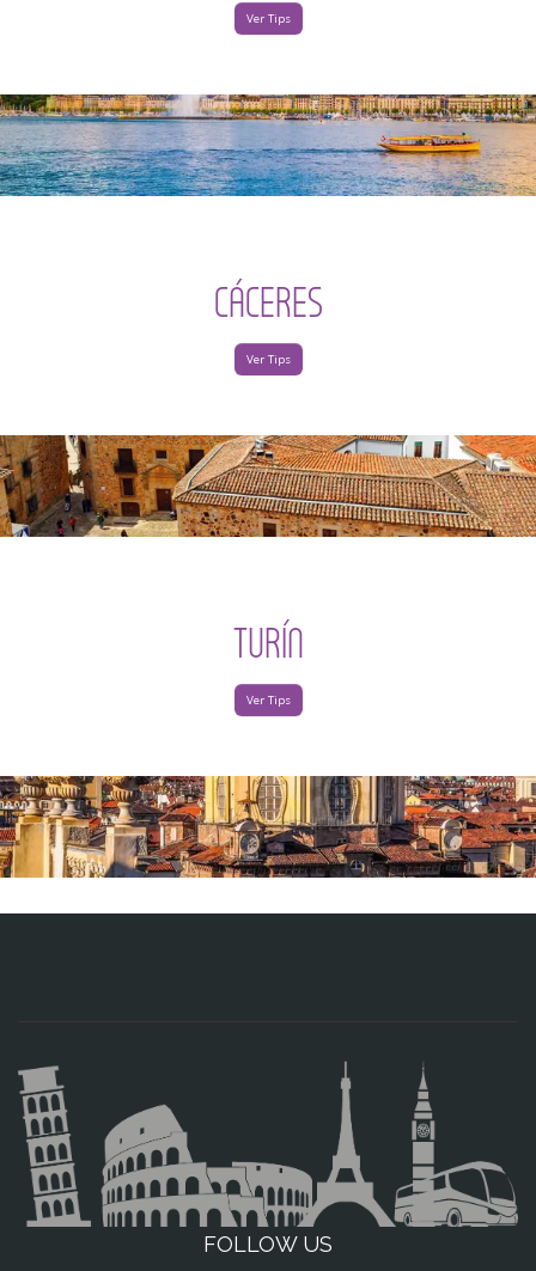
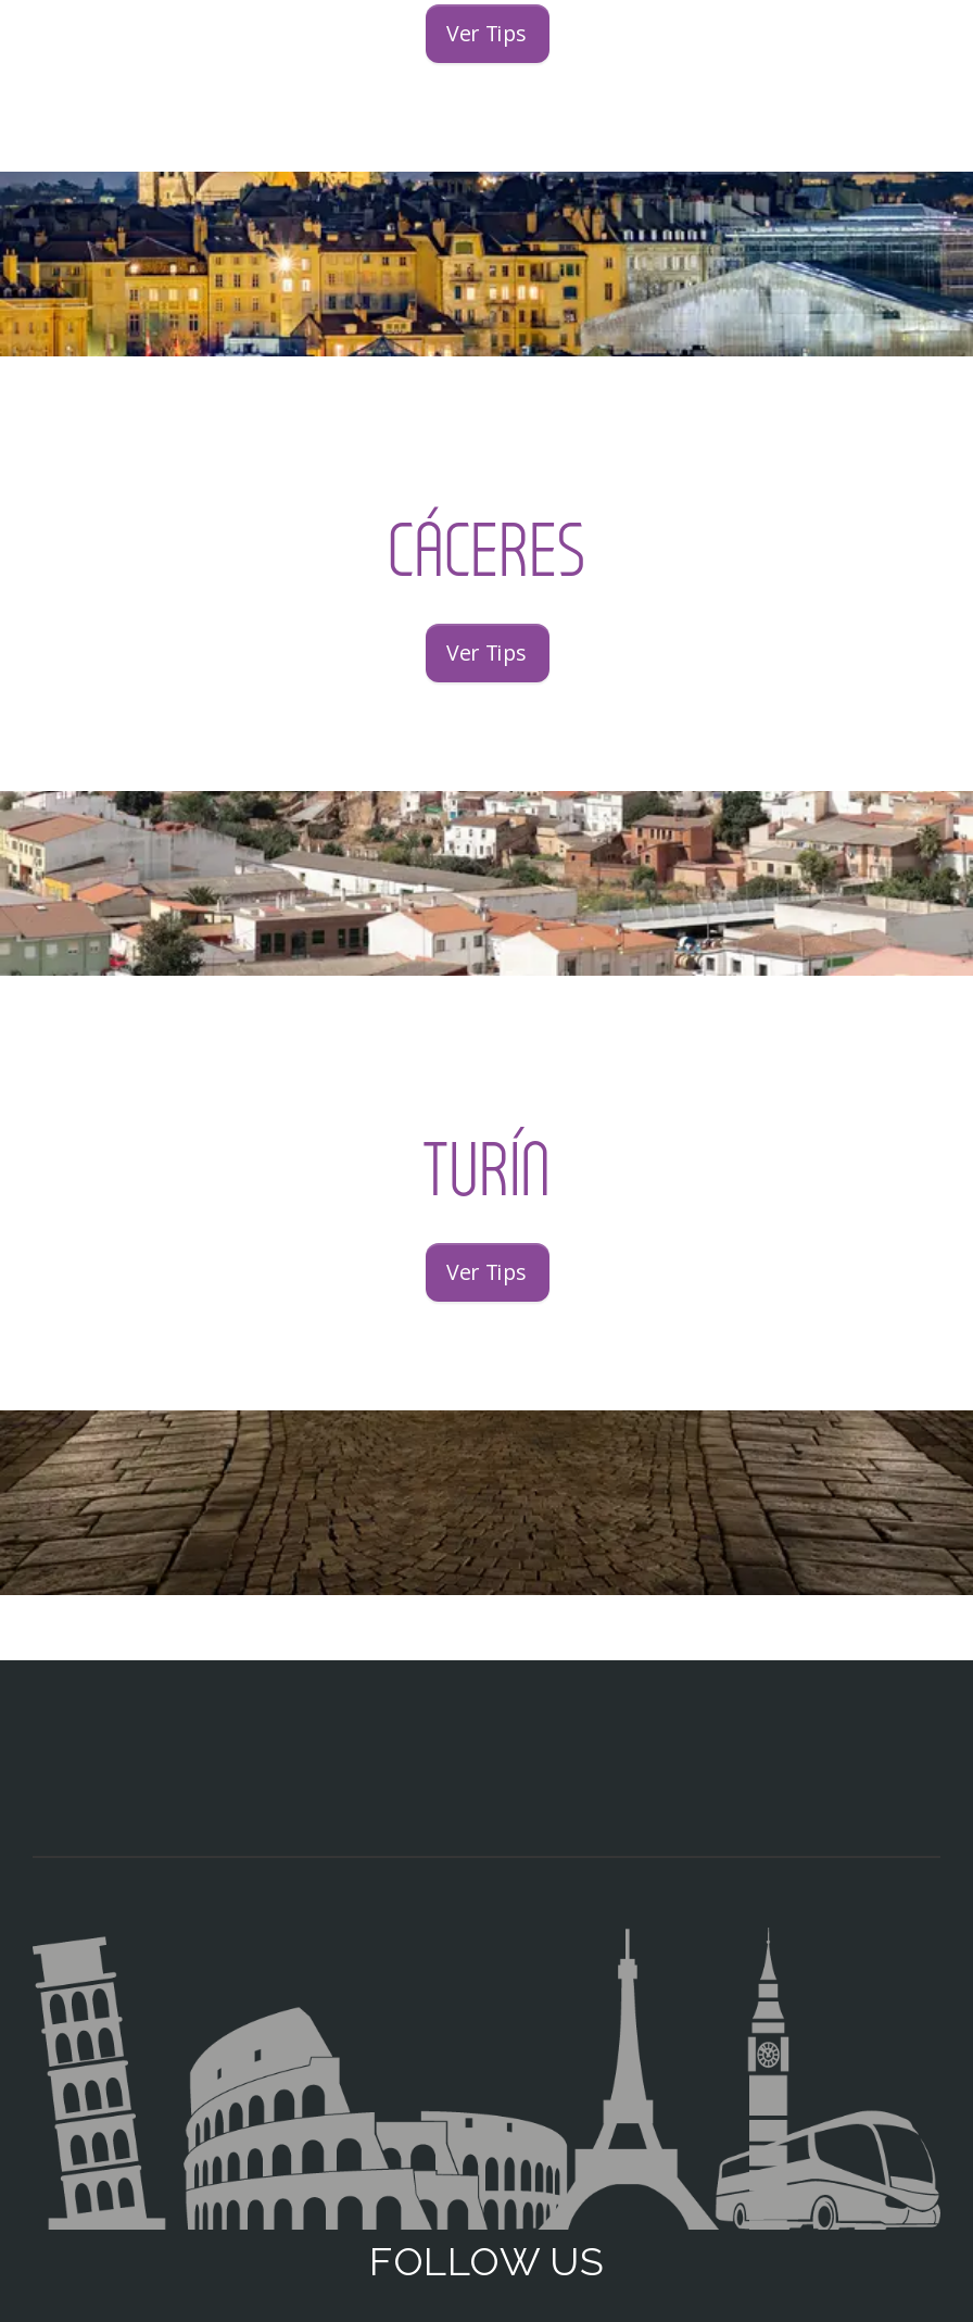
[4,93,532,197] [image] -> [7,168,966,360] [image]
[4,434,532,538] [image] -> [7,790,966,979] [image]
[4,775,532,879] [image] -> [7,1407,966,1598] [image]

